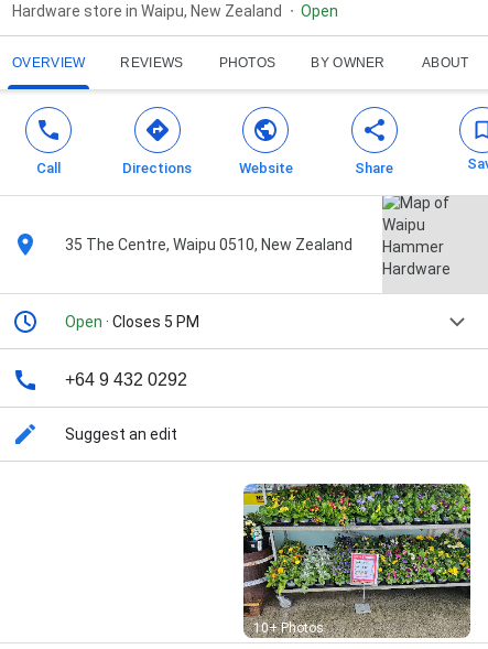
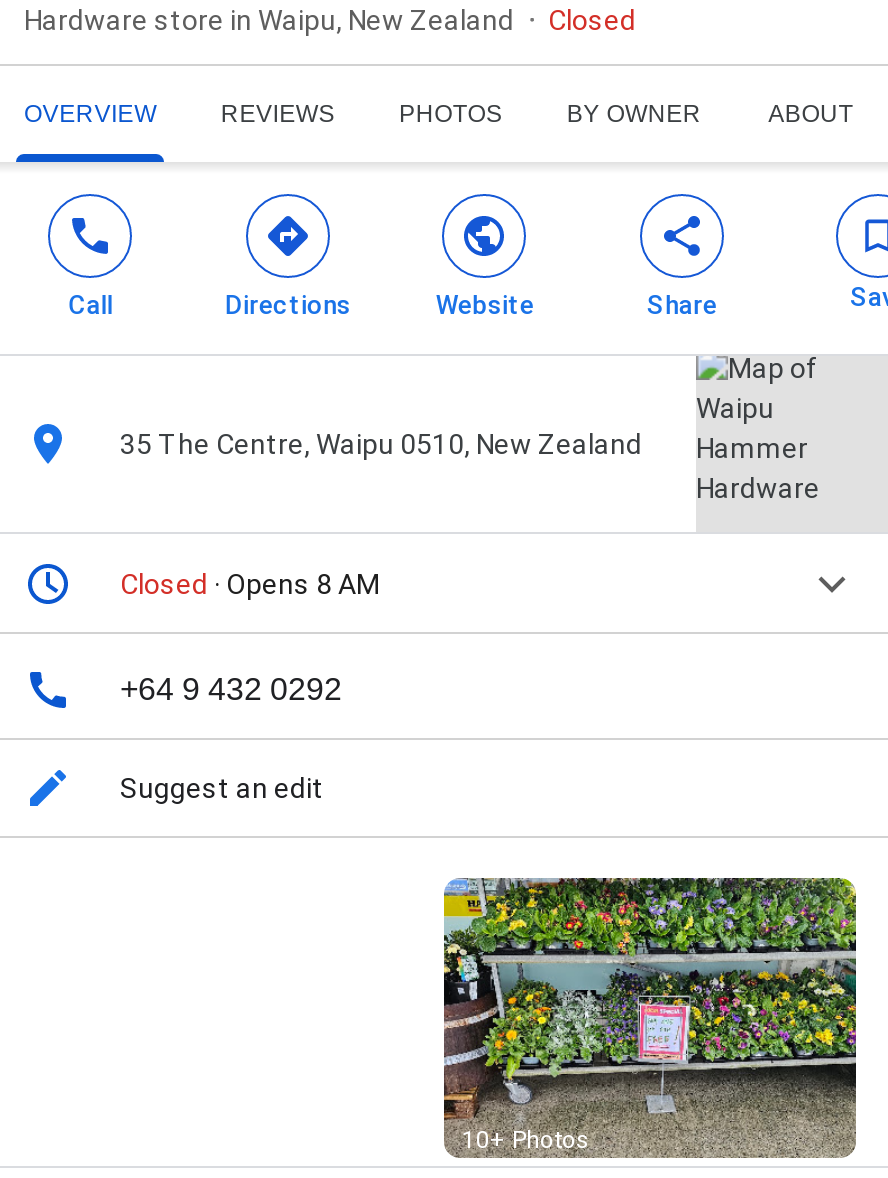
[301,2,338,20] Open -> [548,4,636,36] Closed
[65,313,199,331] Open · Closes 5 PM -> [120,568,380,600] Closed · Opens 8 AM

